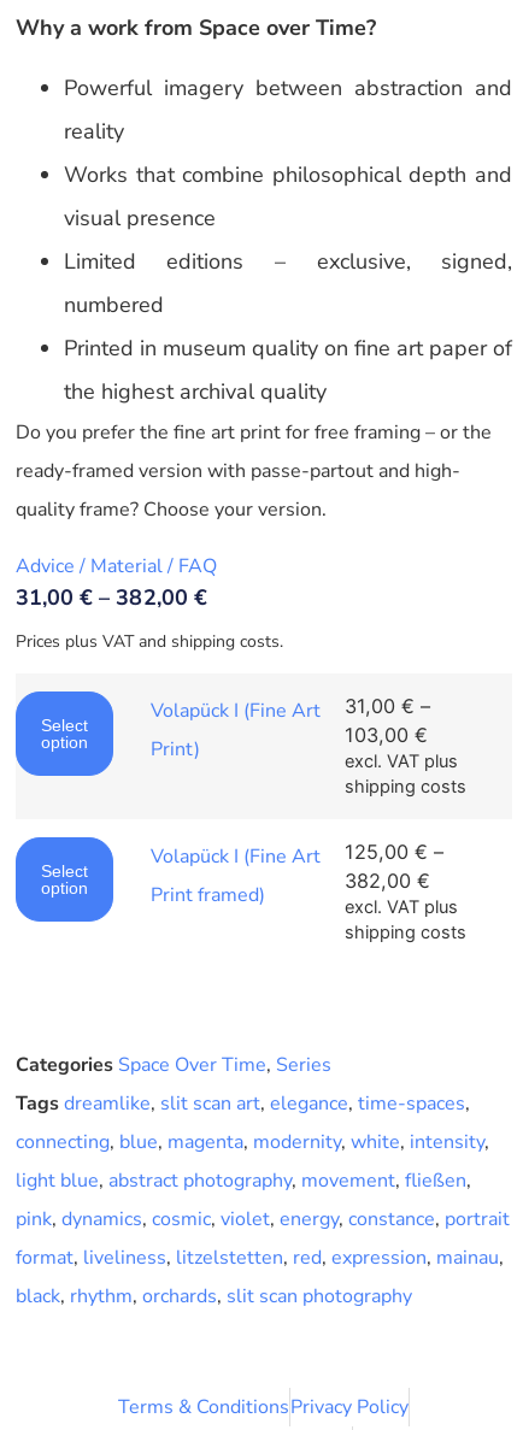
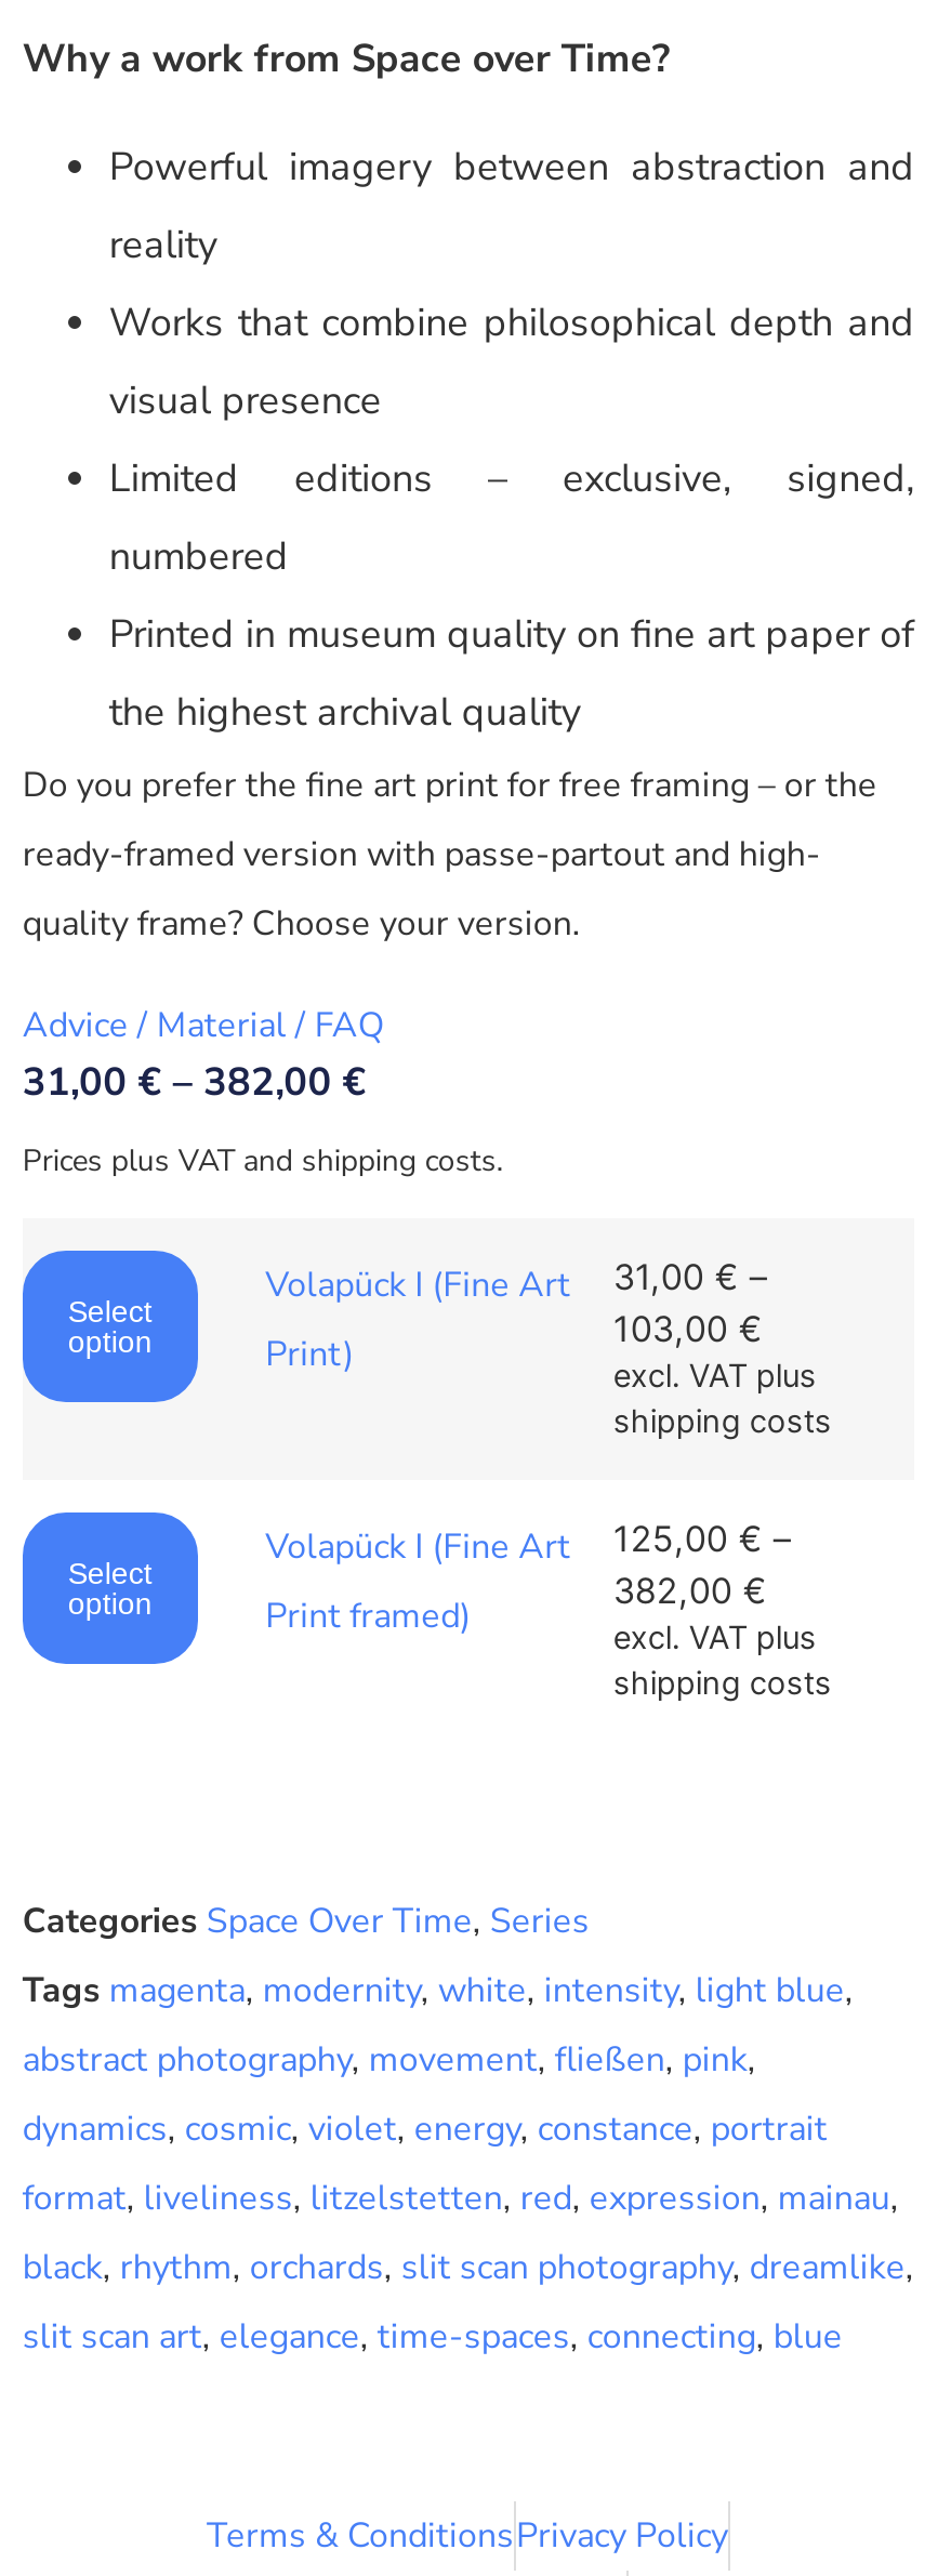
[16,1090,510,1232] Tags dreamlike, slit scan art, elegance, time-spaces, | connecting, blue, magenta, modernity, white, intensity, | light blue, abstract photography, movement, fließen, | pink, dynamics, cosmic, violet, energy, constance, portrait -> [23,1966,853,2152] Tags magenta, modernity, white, intensity, light blue, | abstract photography, movement, fließen, pink, | dynamics, cosmic, violet, energy, constance, portrait
moved [16,1244,504,1270] -> [23,2174,899,2221]: format, liveliness, litzelstetten, red, expression, mainau,
[16,1282,412,1309] black, rhythm, orchards, slit scan photography -> [23,2243,914,2360] black, rhythm, orchards, slit scan photography, dreamlike, | slit scan art, elegance, time-spaces, connecting, blue

